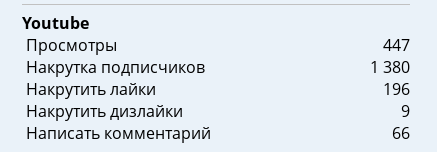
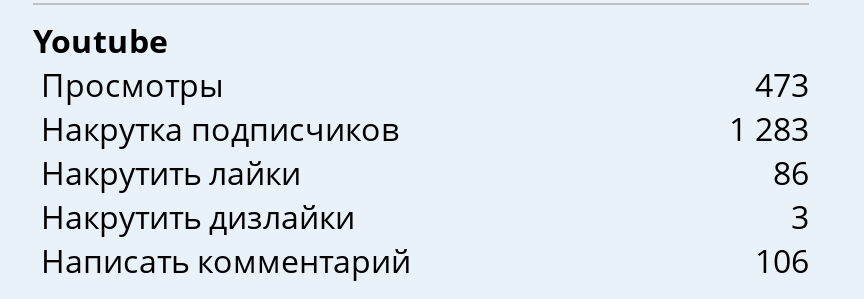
[383,34,410,56] 447 -> [755,63,809,107] 473
[370,56,410,78] 1 380 -> [729,107,809,151] 1 283
[383,78,410,100] 196 -> [773,151,809,195] 86
[401,100,410,122] 9 -> [791,195,809,239] 3
[392,122,410,144] 66 -> [755,239,809,283] 106

